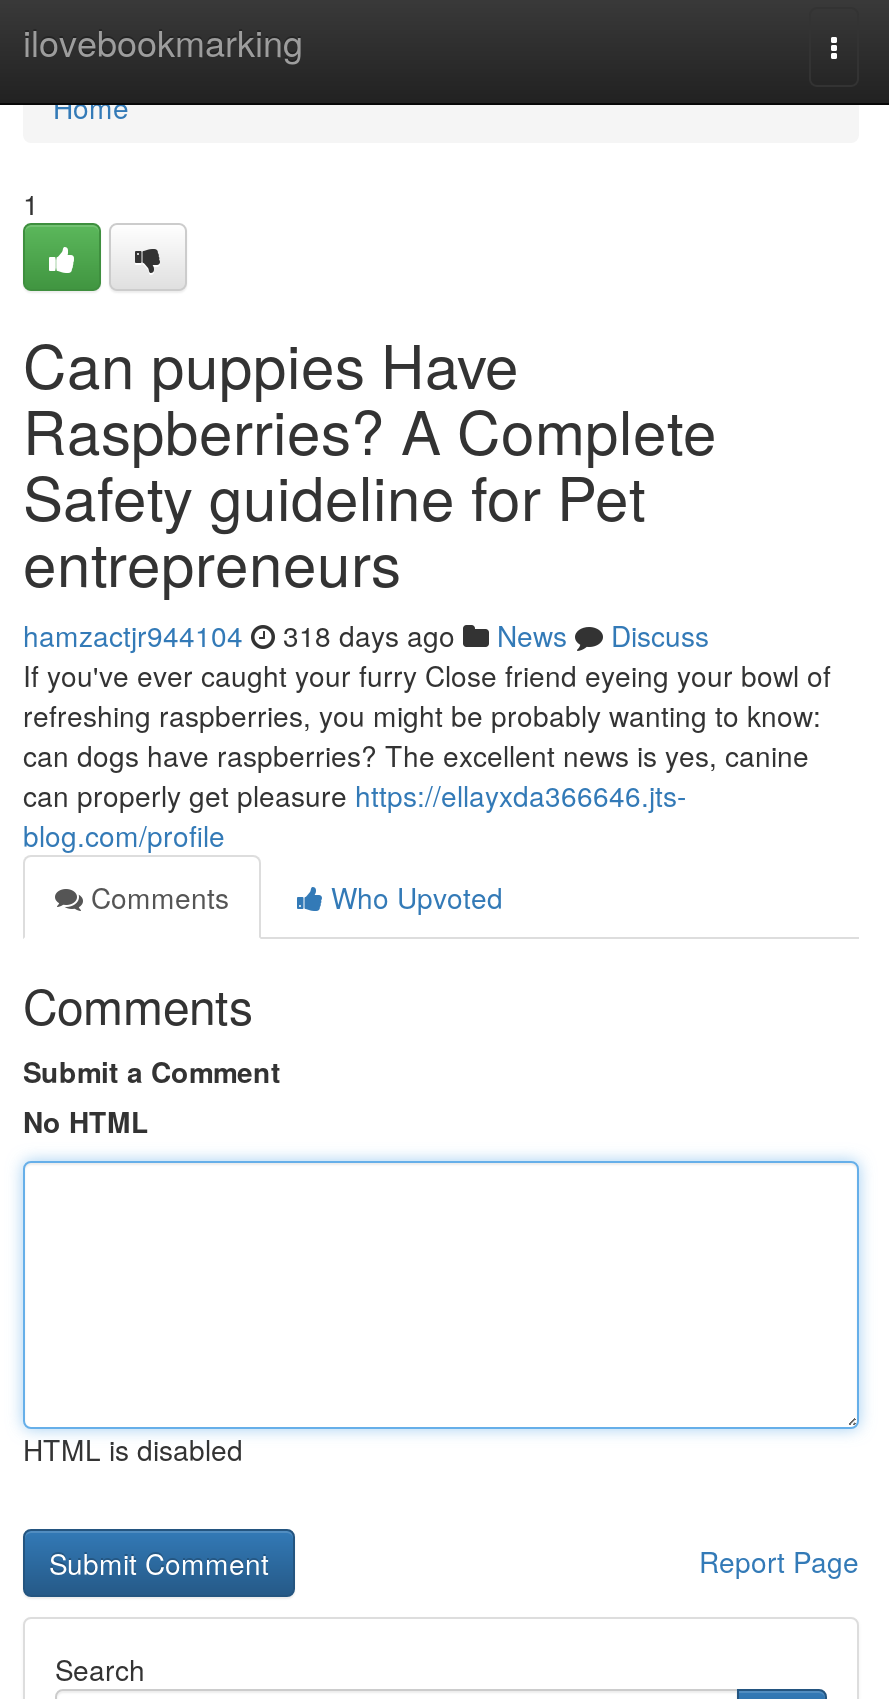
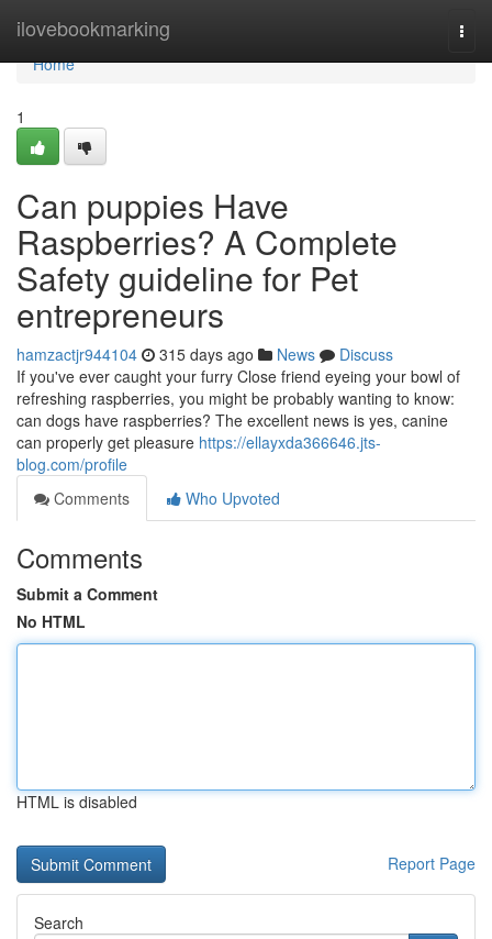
[23,615,709,655] hamzactjr944104 318 days ago News Discuss -> [16,343,393,365] hamzactjr944104 315 days ago News Discuss

